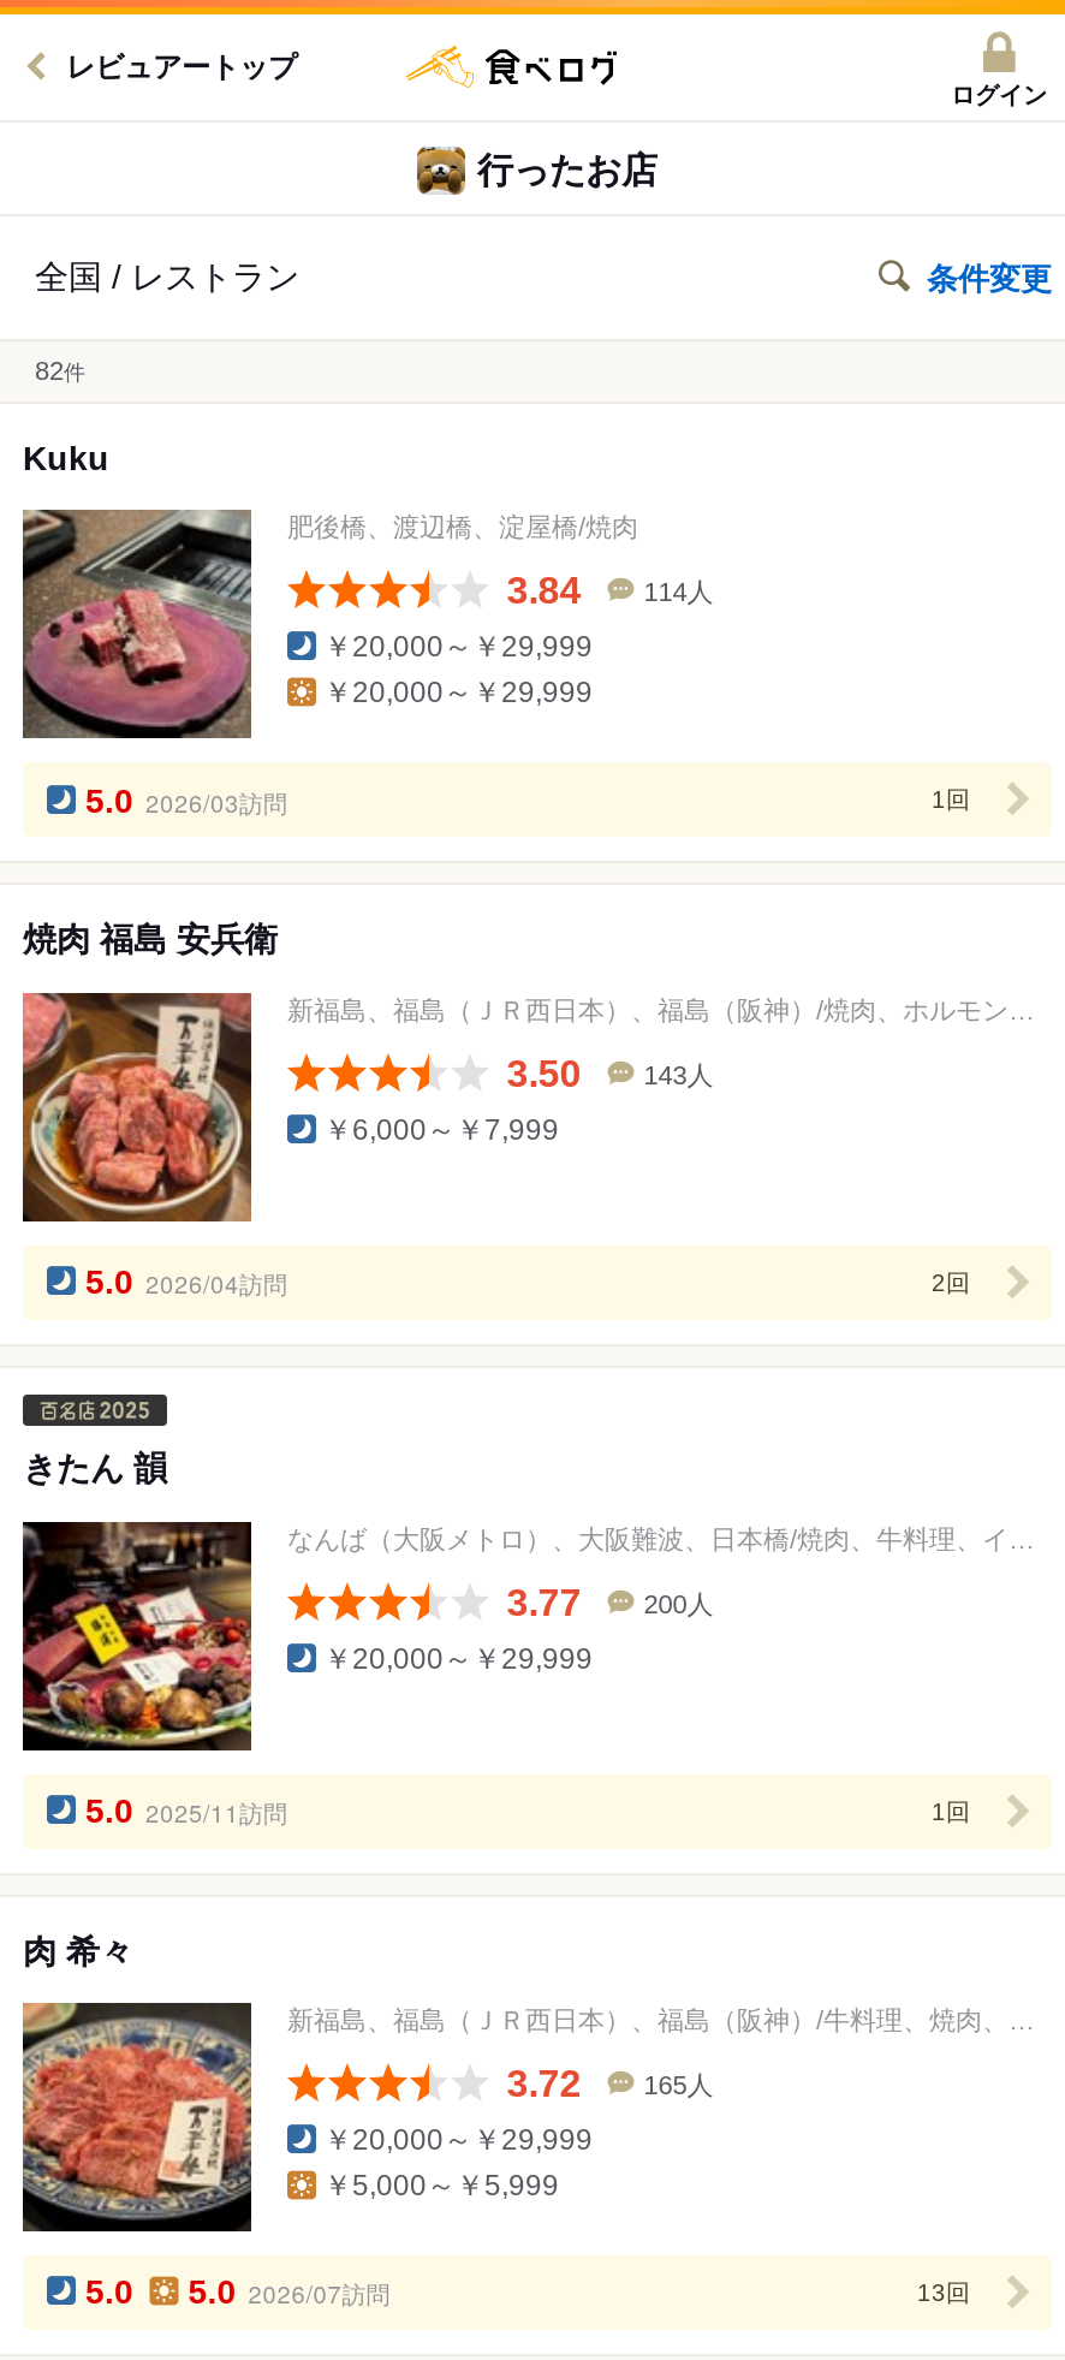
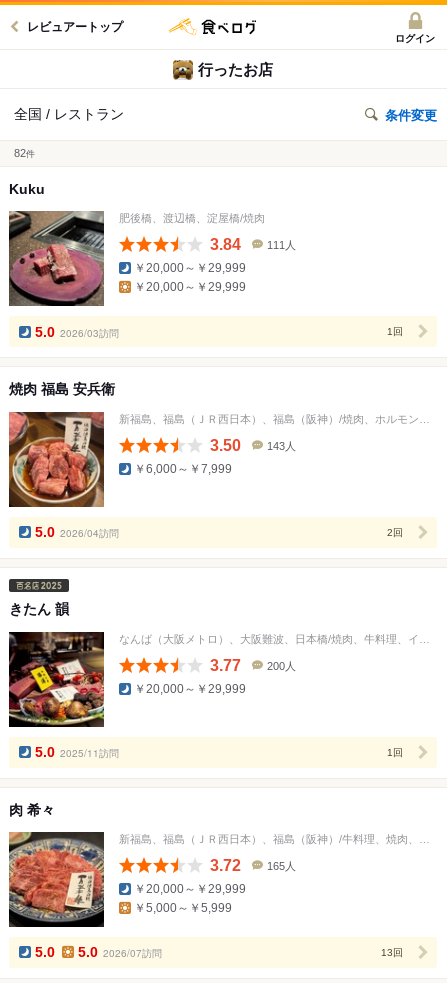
[644,578,713,607] 114人 -> [267,239,296,251] 111人

